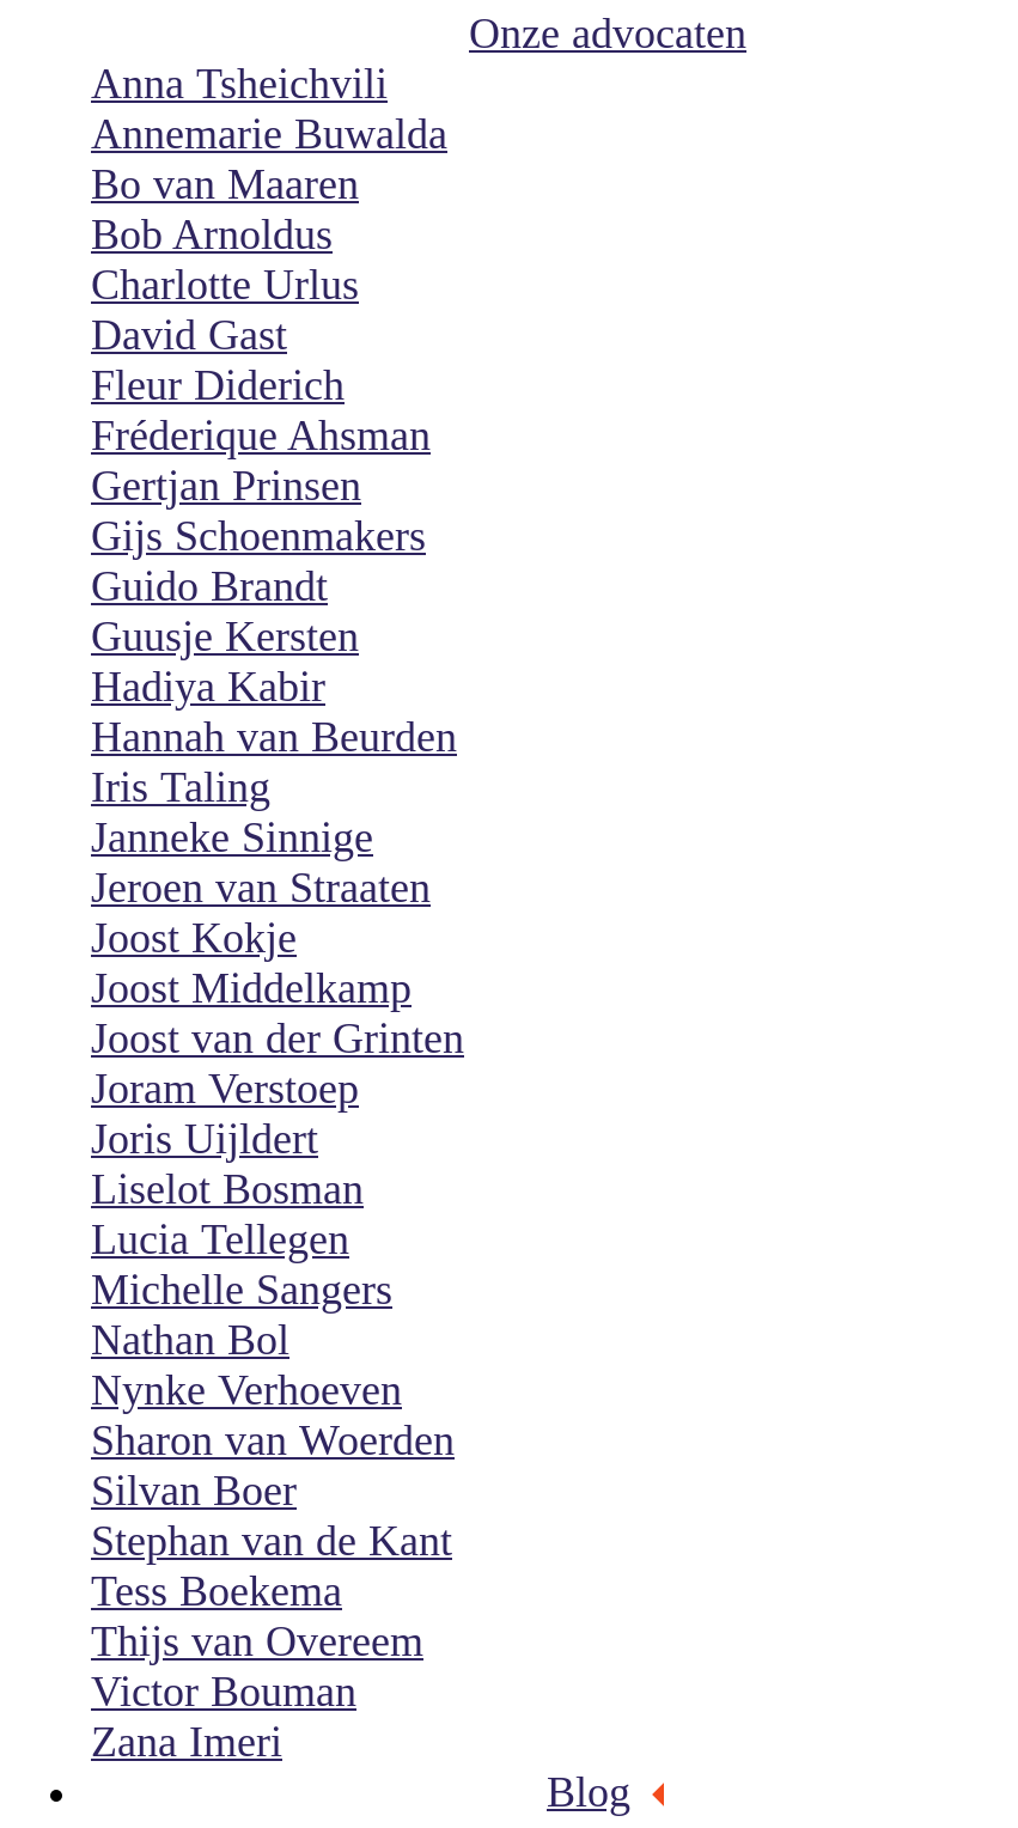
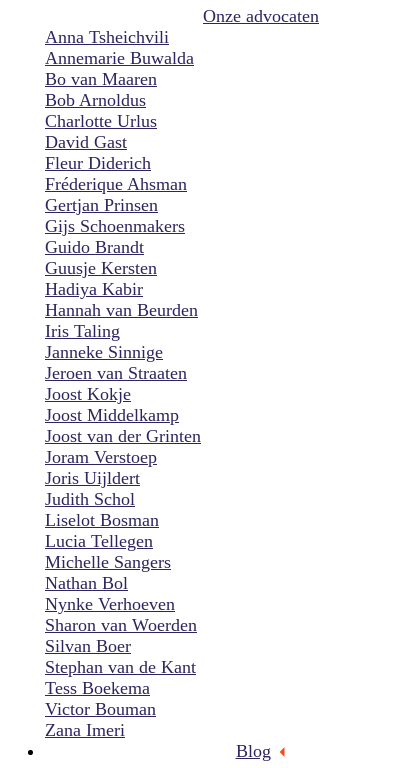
none -> [45,489,135,509] Judith Schol
moved [91,1166,455,1616] -> [45,510,197,698]: Liselot Bosman | Lucia Tellegen | Michelle Sangers | ... | Stephan van de Kant | Tess Boekema
[91,1619,423,1666] Thijs van Overeem -> none

